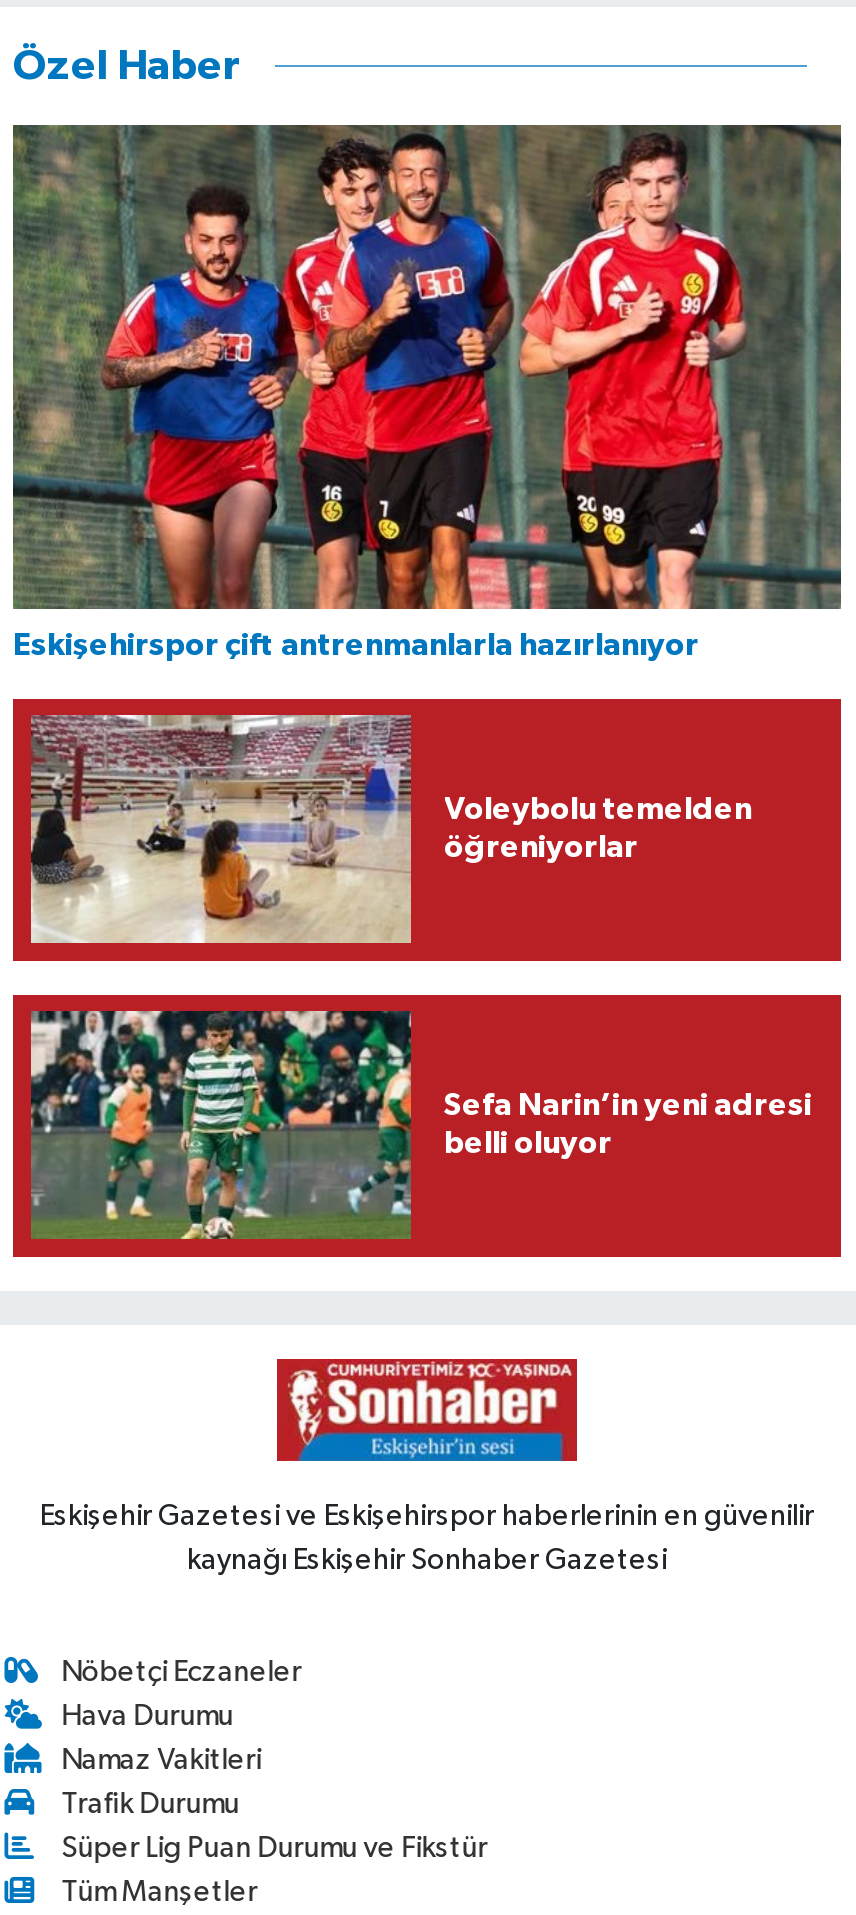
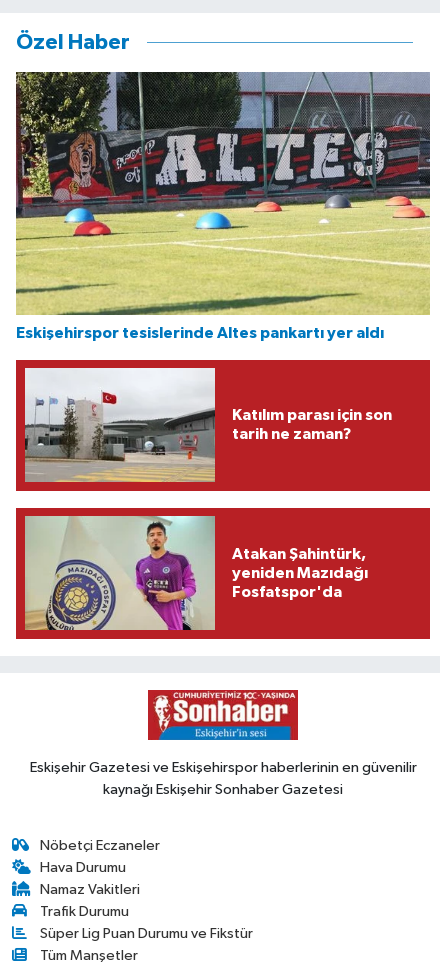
[11,123,843,660] [image] | Eskişehirspor çift antrenmanlarla hazırlanıyor -> [15,71,431,340] [image] | Eskişehirspor tesislerinde Altes pankartı yer aldı
[29,713,752,943] [image] | Voleybolu temelden | öğreniyorlar -> [24,367,391,482] [image] | Katılım parası için son | tarih ne zaman?
[29,1009,812,1239] [image] | Sefa Narin’in yeni adresi | belli oluyor -> [24,515,367,631] [image] | Atakan Şahintürk, | yeniden Mazıdağı | Fosfatspor'da

